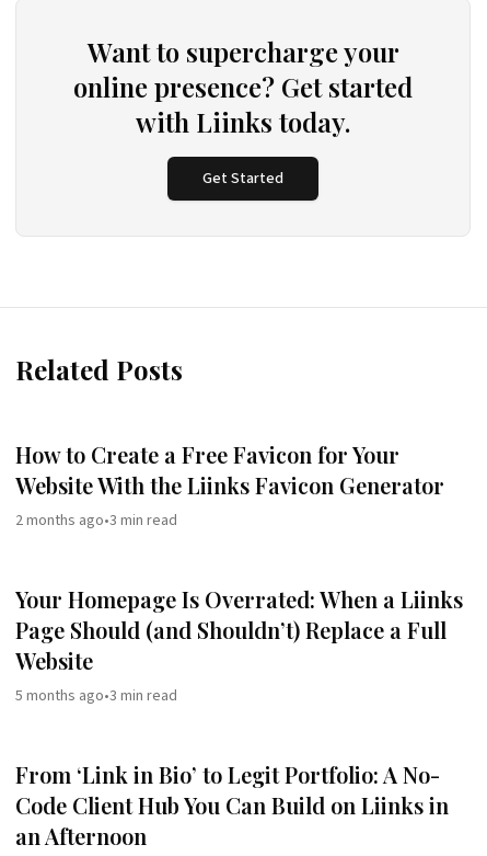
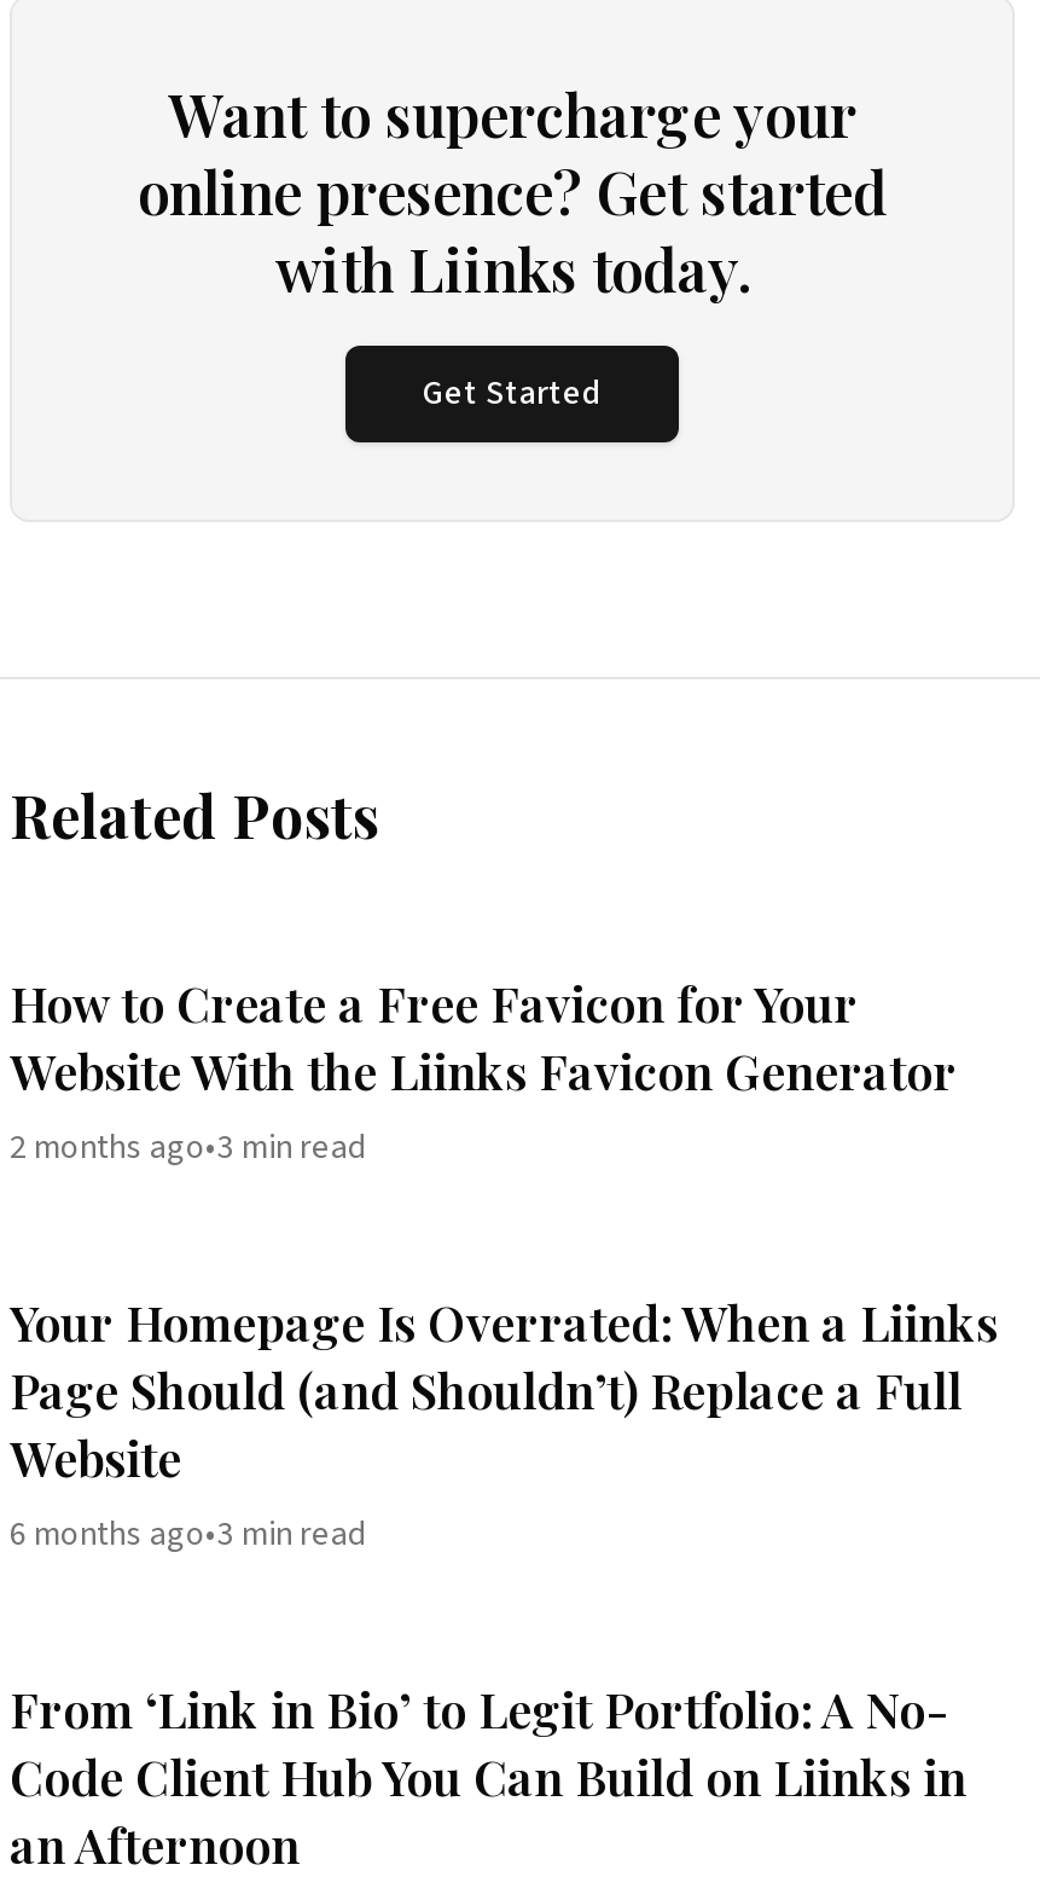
[15,685,177,707] 5 months ago•3 min read -> [10,1511,367,1559] 6 months ago•3 min read

